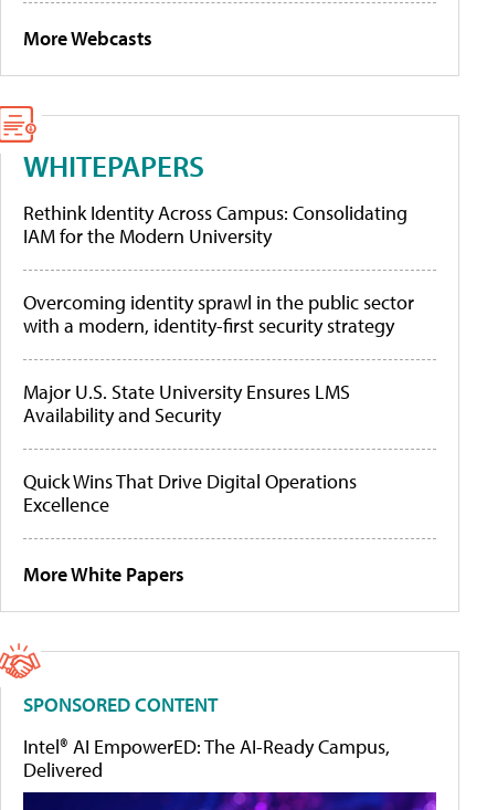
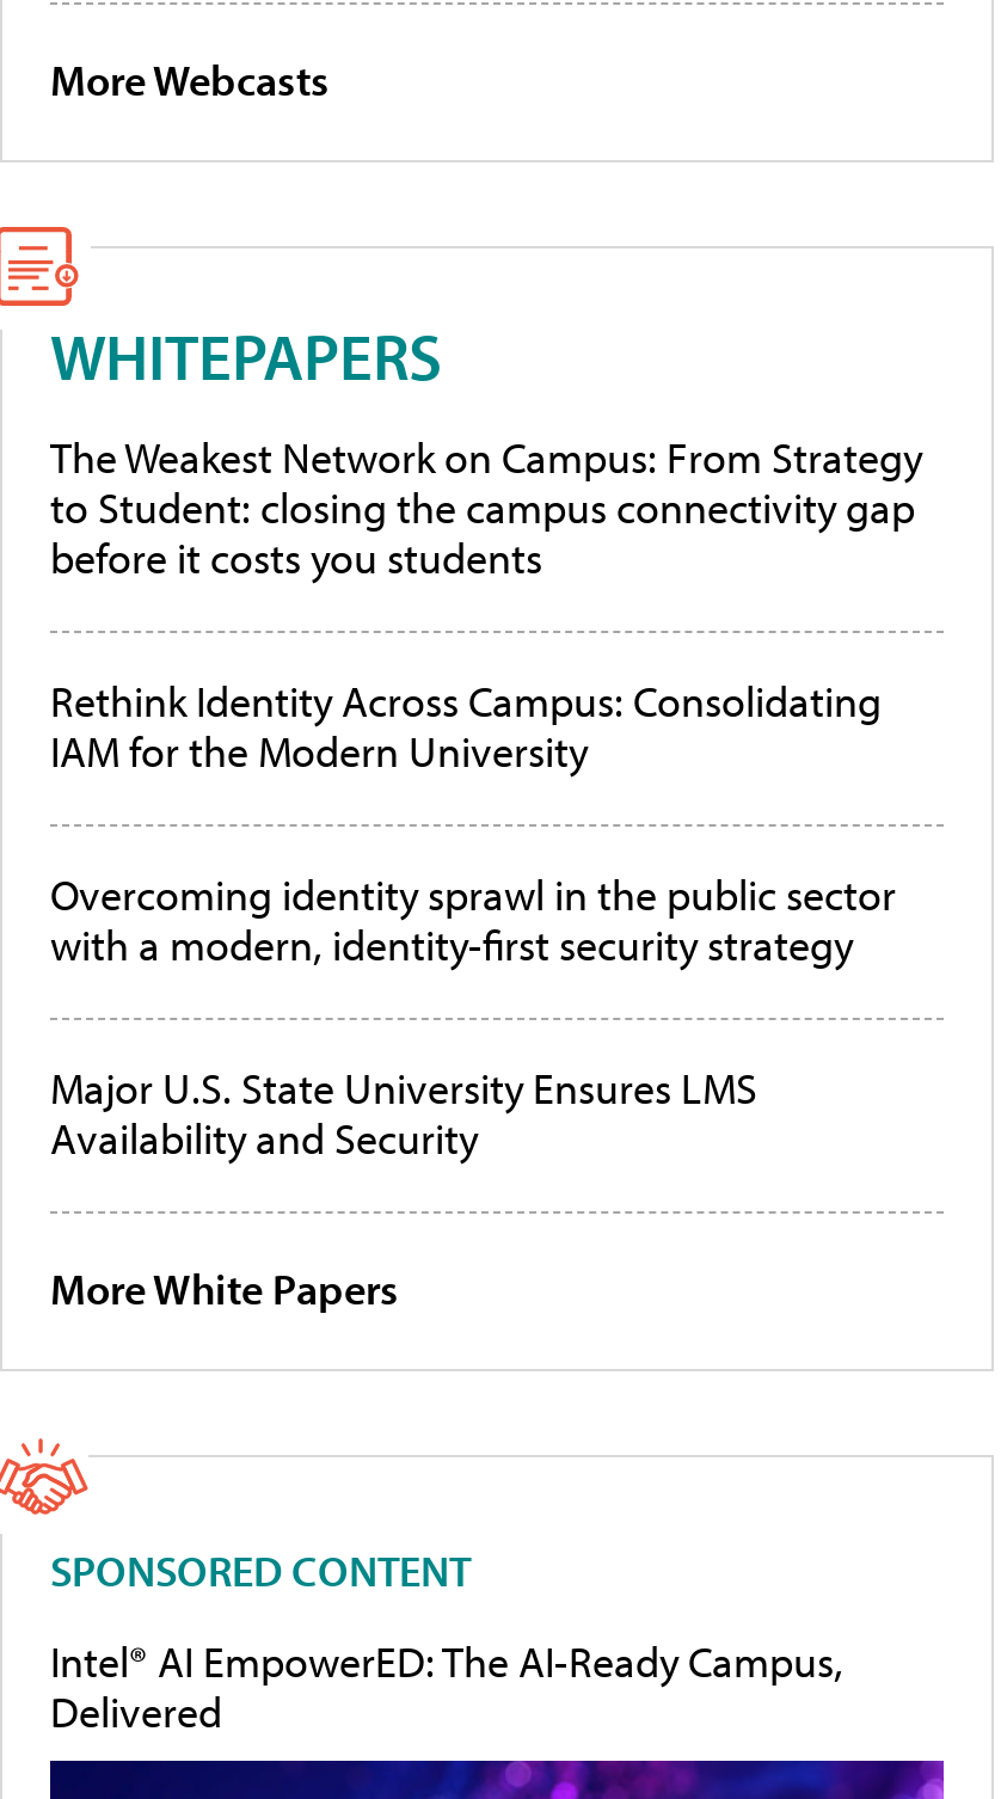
none -> [50,431,922,586] The Weakest Network on Campus: From Strategy | to Student: closing the campus connectivity gap | before it costs you students
moved [23,200,414,428] -> [50,675,896,1167]: Rethink Identity Across Campus: Consolidating | IAM for the Modern University | Overcoming identity sprawl in the public sector | with a modern, identity-first security strategy | Major U.S. State University Ensures LMS | Availability and Security
[23,469,357,518] Quick Wins That Drive Digital Operations | Excellence -> none

